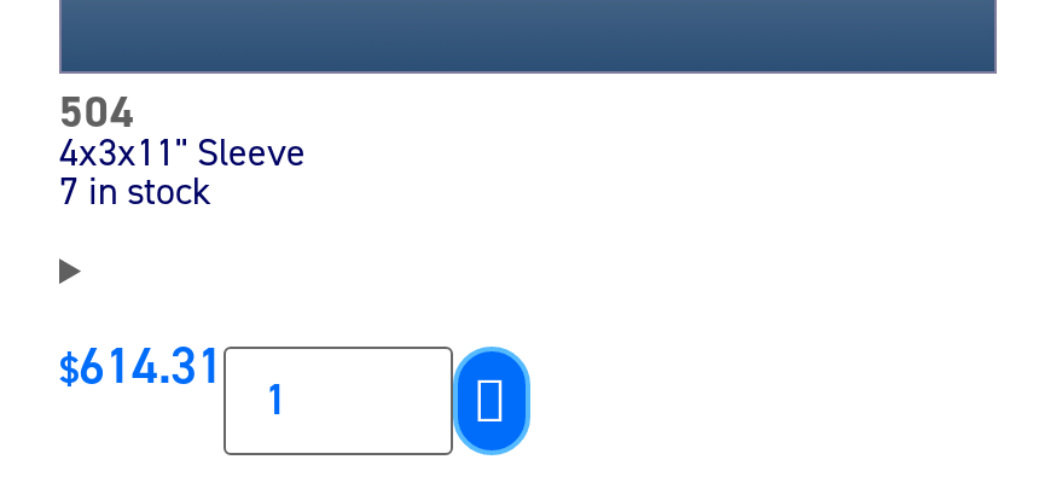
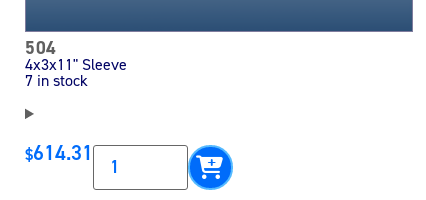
[451,347,562,455] [image] -> [187,144,234,191] [image]

